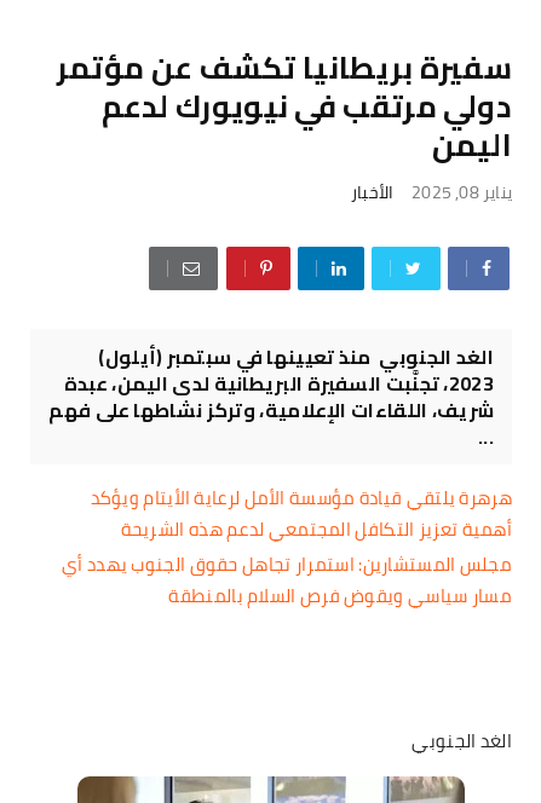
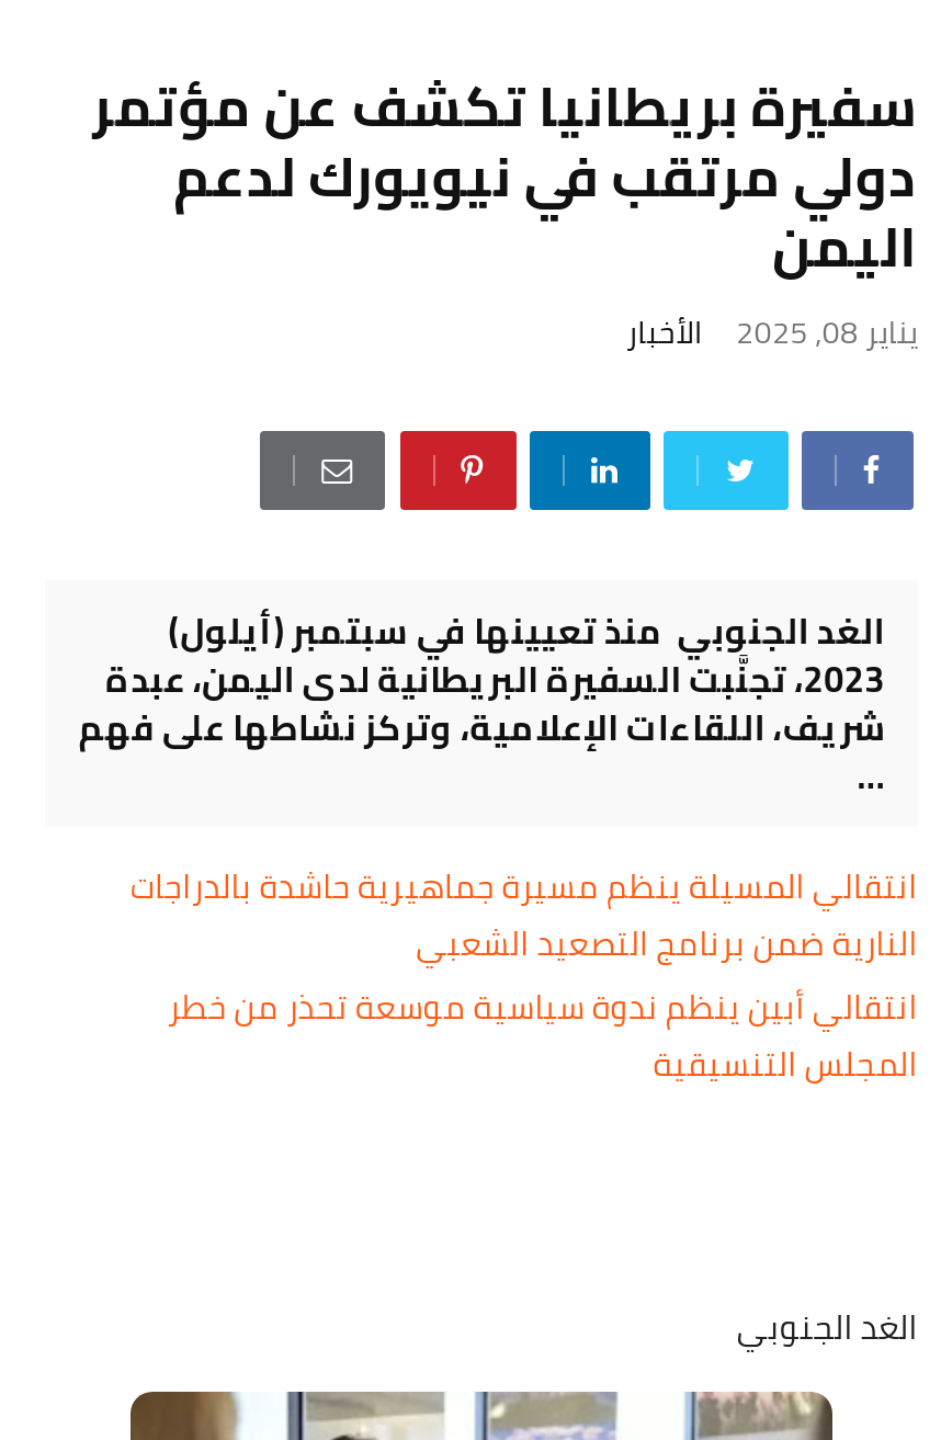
[62,480,512,613] هرهرة يلتقي قيادة مؤسسة الأمل لرعاية الأيتام ويؤكد | أهمية تعزيز التكافل المجتمعي لدعم هذه الشريحة | مجلس المستشارين: استمرار تجاهل حقوق الجنوب يهدد أي | مسار سياسي ويقوض فرص السلام بالمنطقة -> [130,854,918,1095] انتقالي المسيلة ينظم مسيرة جماهيرية حاشدة بالدراجات | النارية ضمن برنامج التصعيد الشعبي | انتقالي أبين ينظم ندوة سياسية موسعة تحذر من خطر | المجلس التنسيقية

